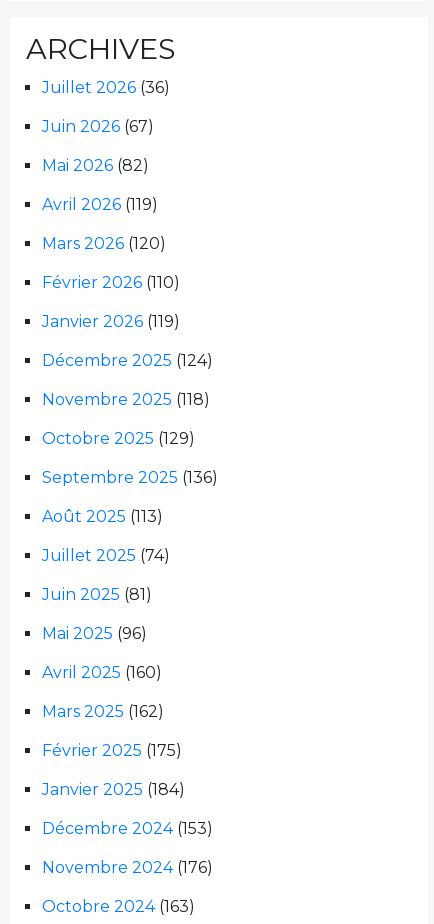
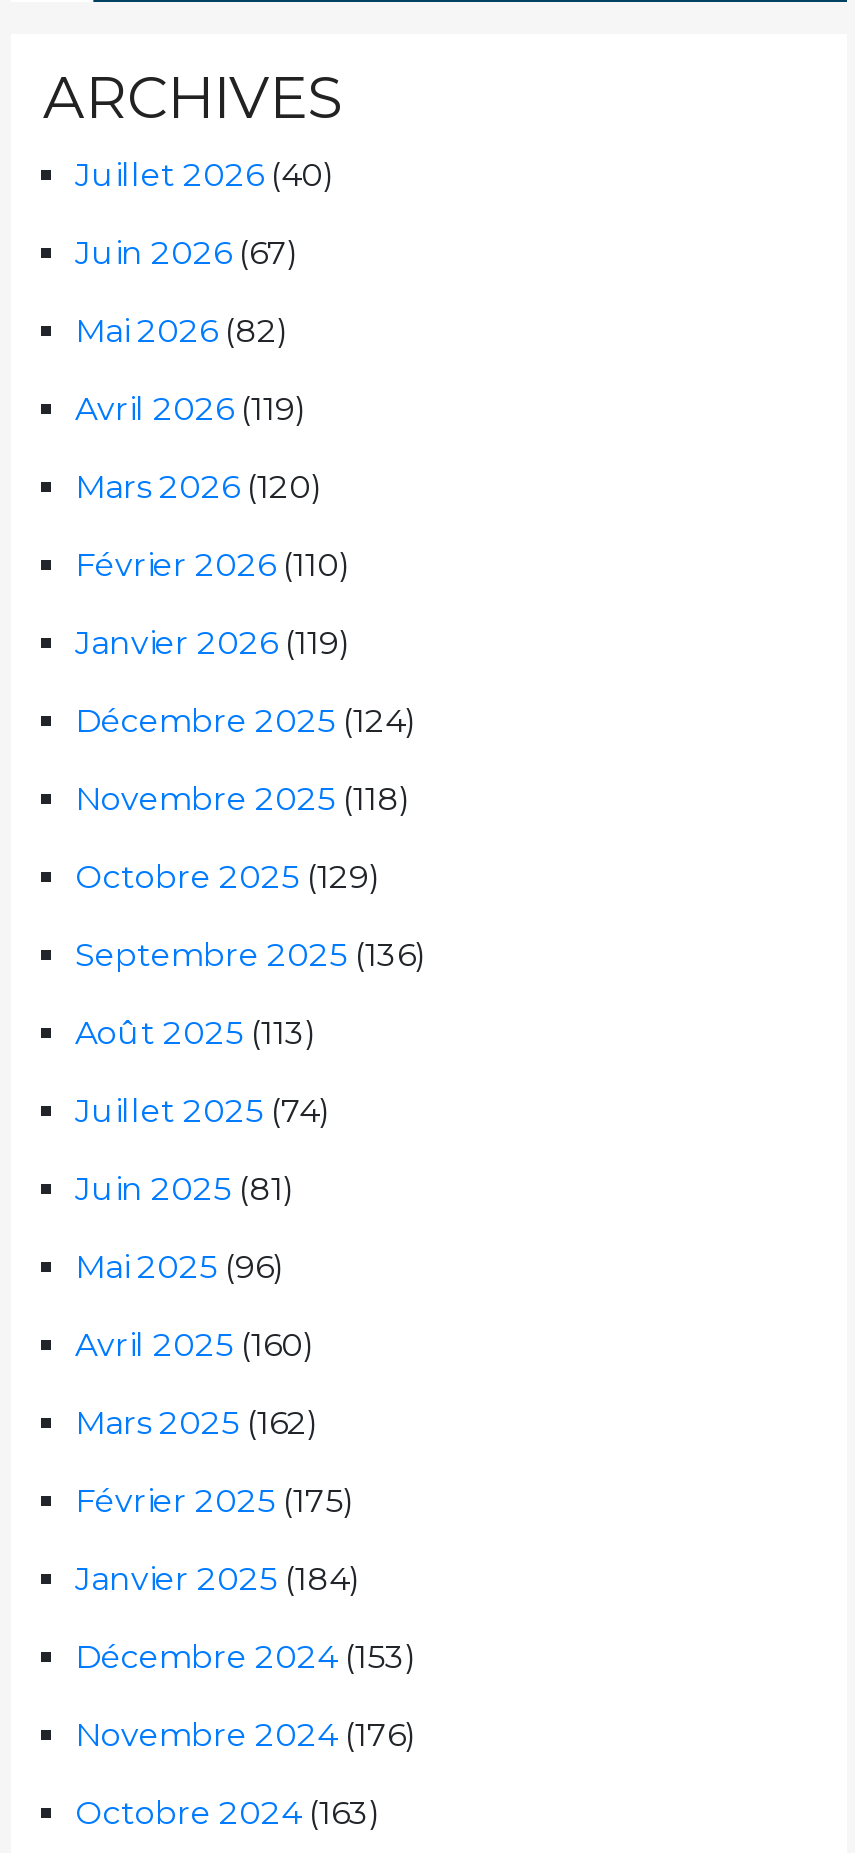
[42,78,170,97] Juillet 2026 (36) -> [75,155,335,193] Juillet 2026 (40)

